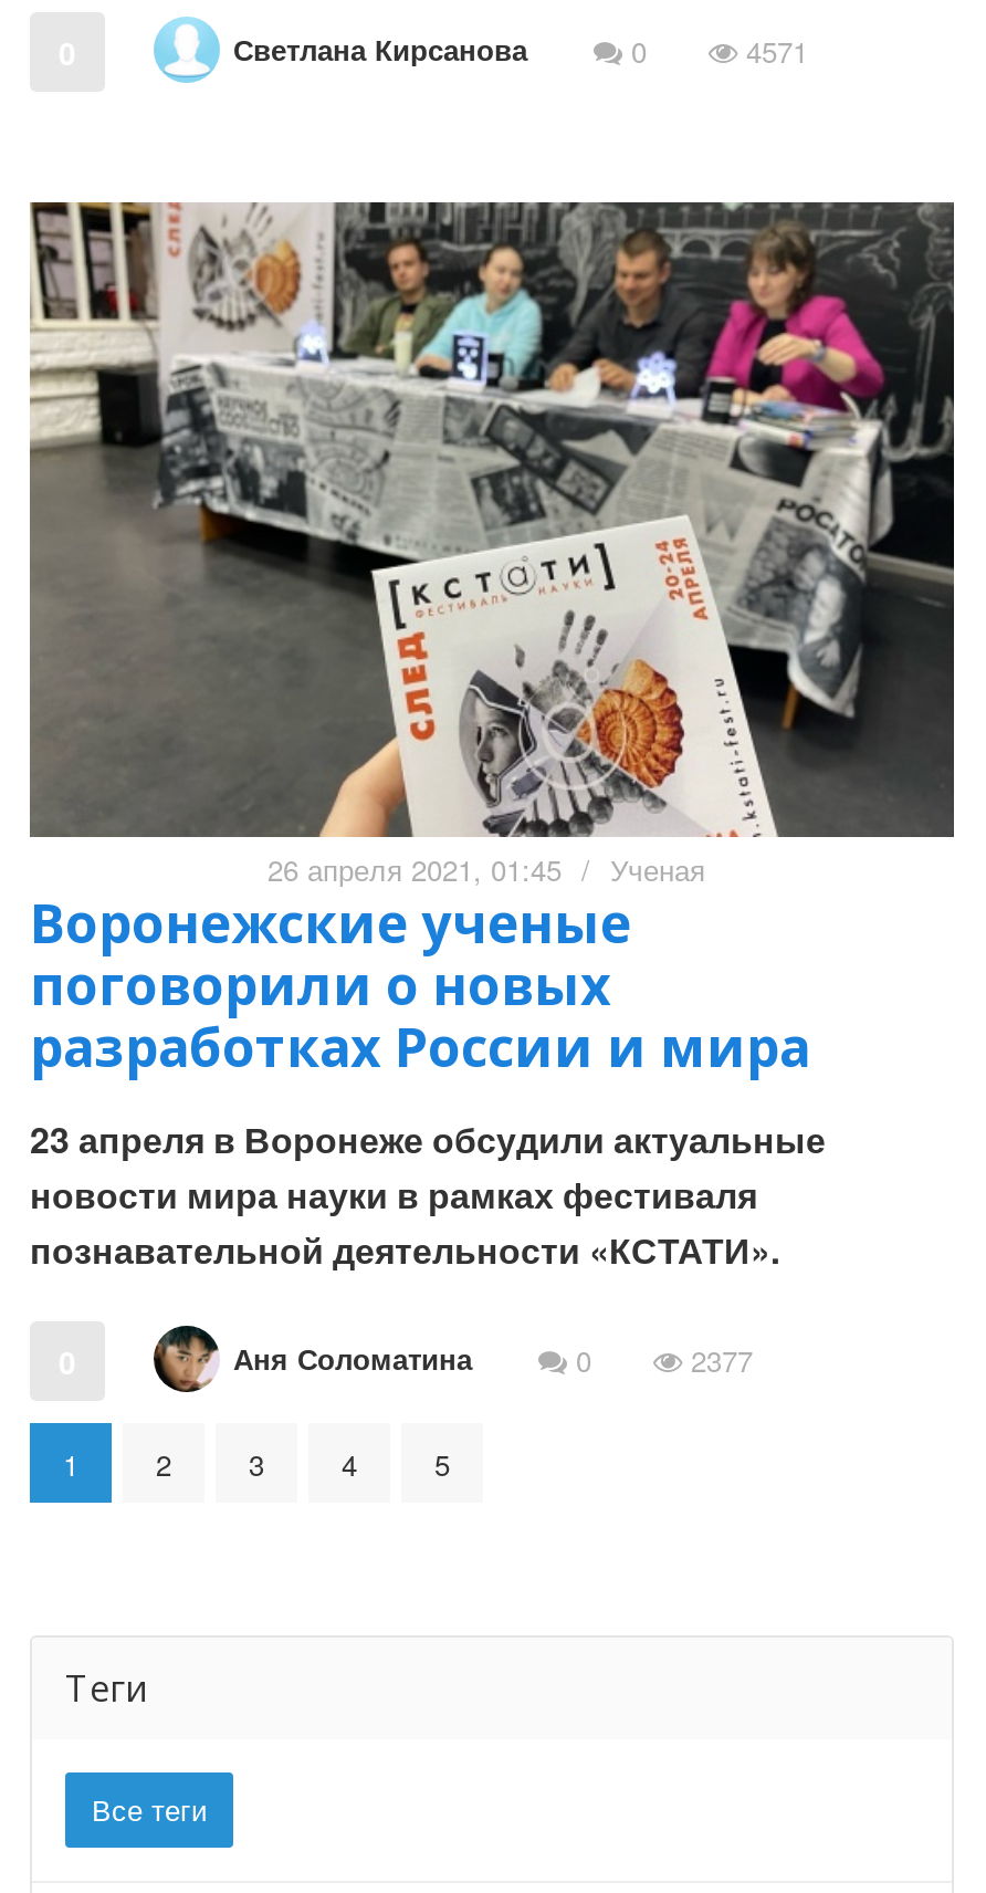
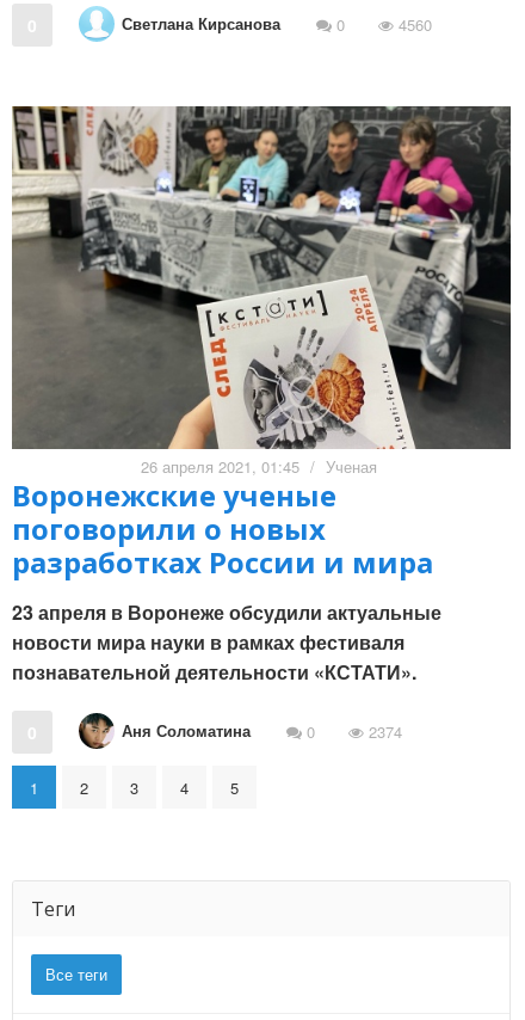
[737,29,808,71] 4571 -> [394,13,432,35] 4560
[682,1338,753,1380] 2377 -> [364,720,402,742] 2374

